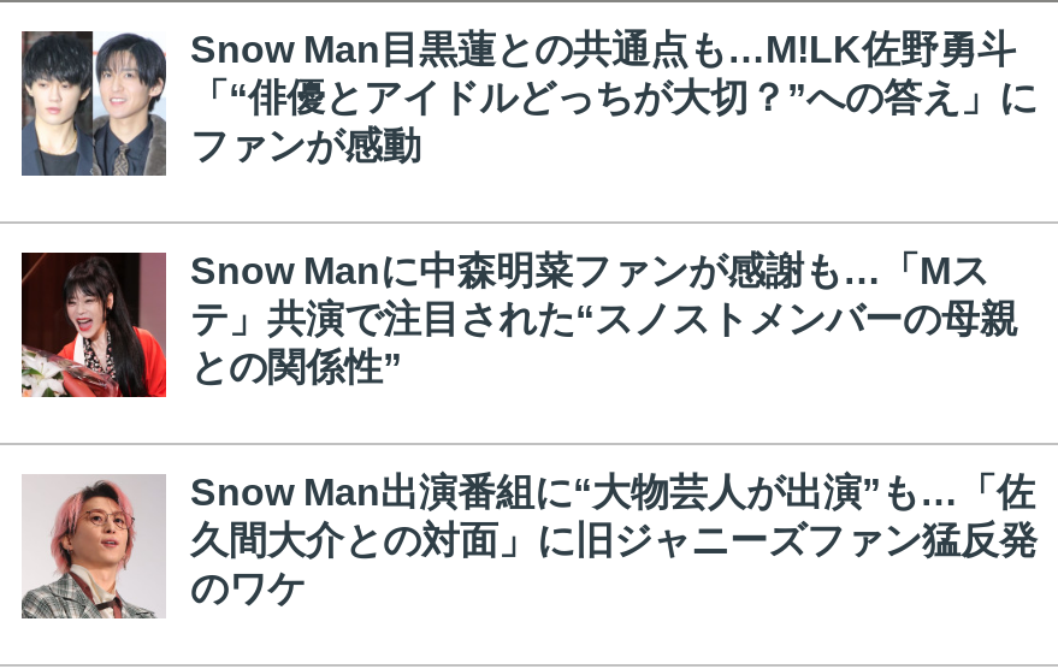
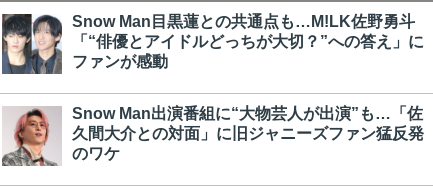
[19,250,1018,397] [image] | Snow Manに中森明菜ファンが感謝も…「Mス | テ」共演で注目された“スノストメンバーの母親 | との関係性” -> none

